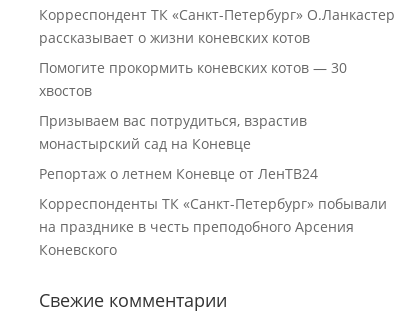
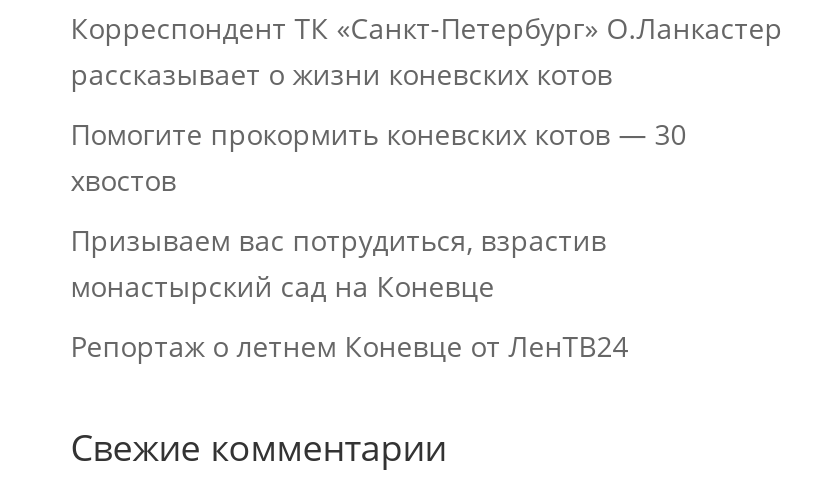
[39,194,387,259] Корреспонденты ТК «Санкт-Петербург» побывали | на празднике в честь преподобного Арсения | Коневского -> none

